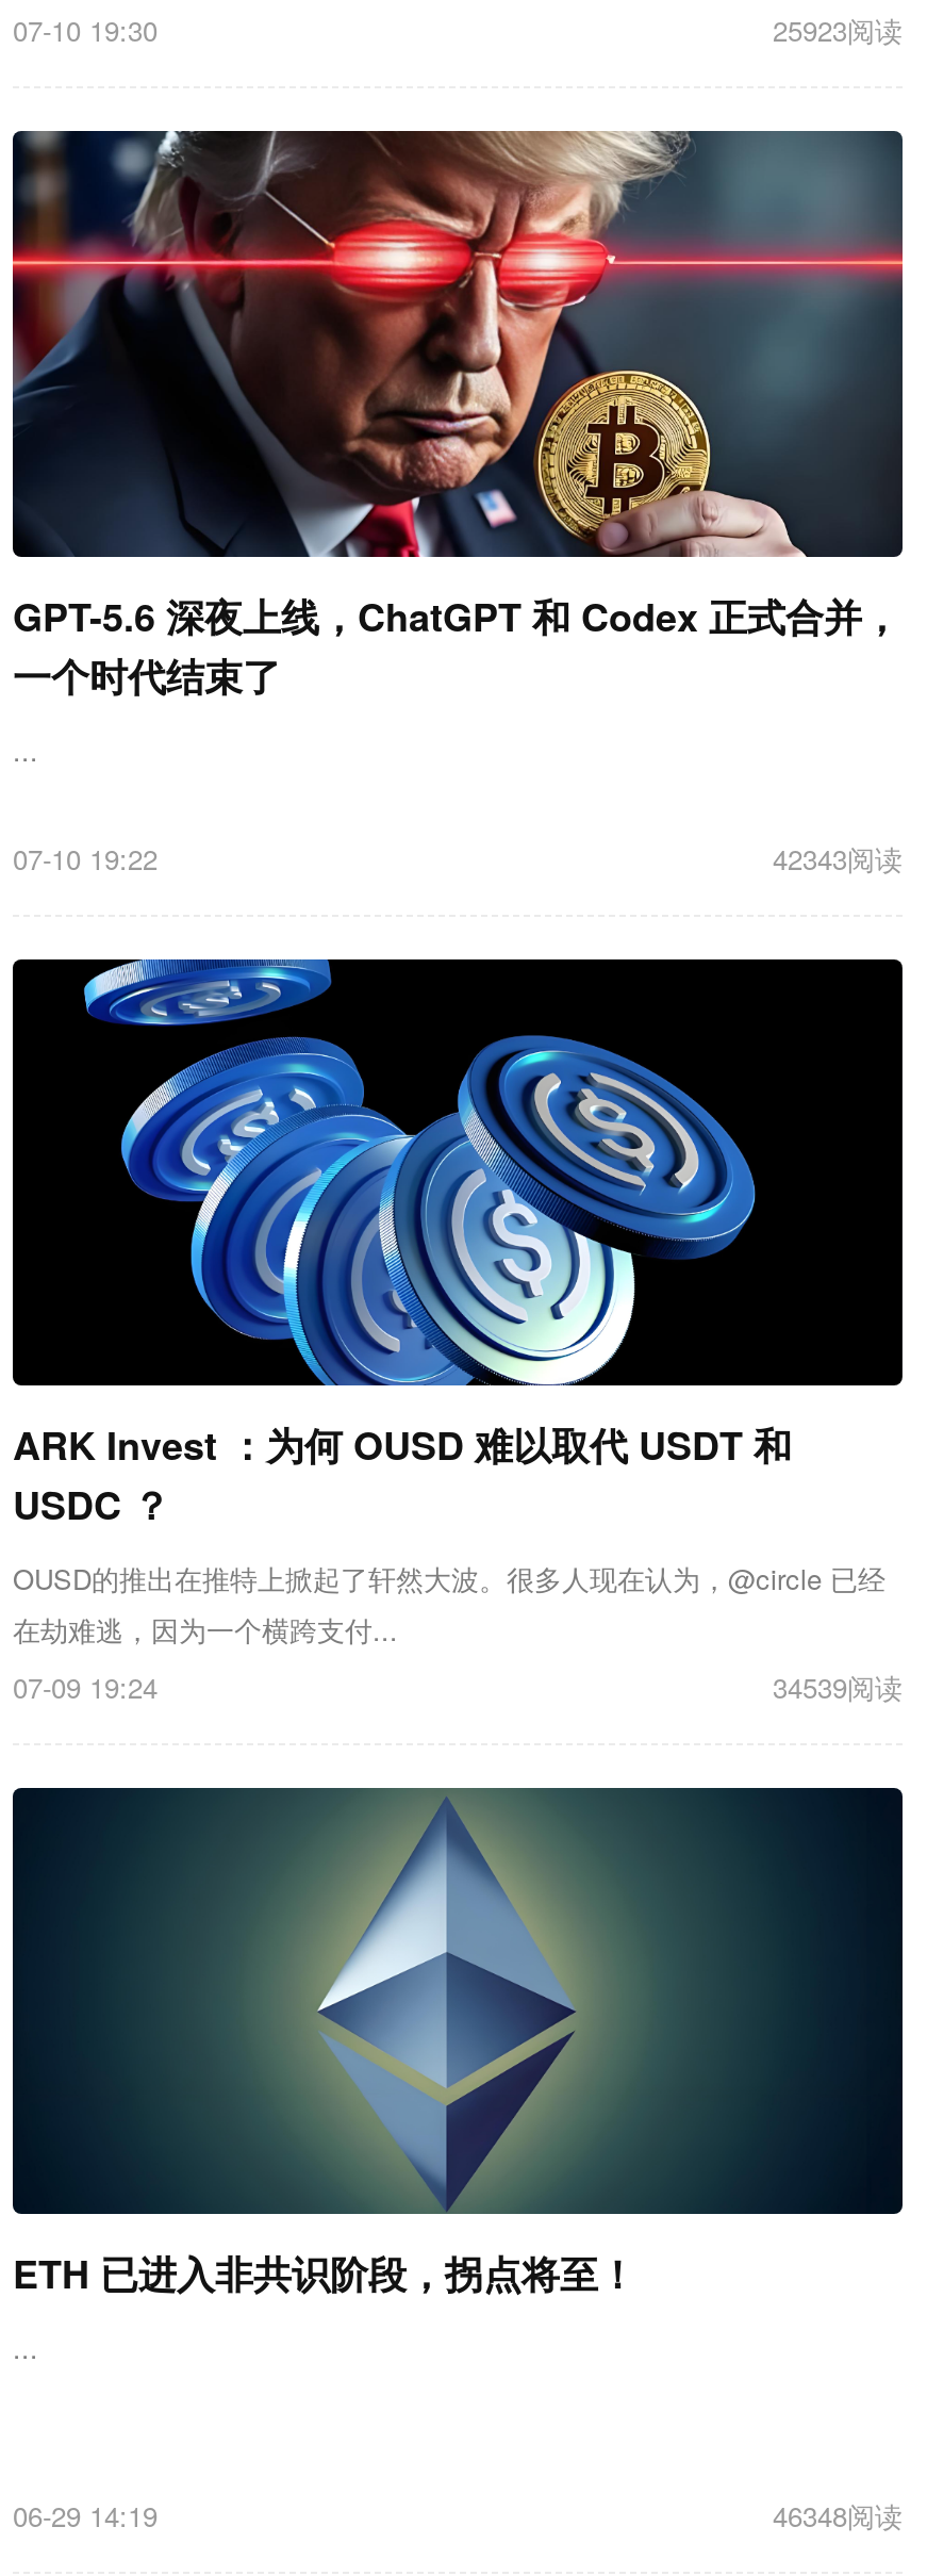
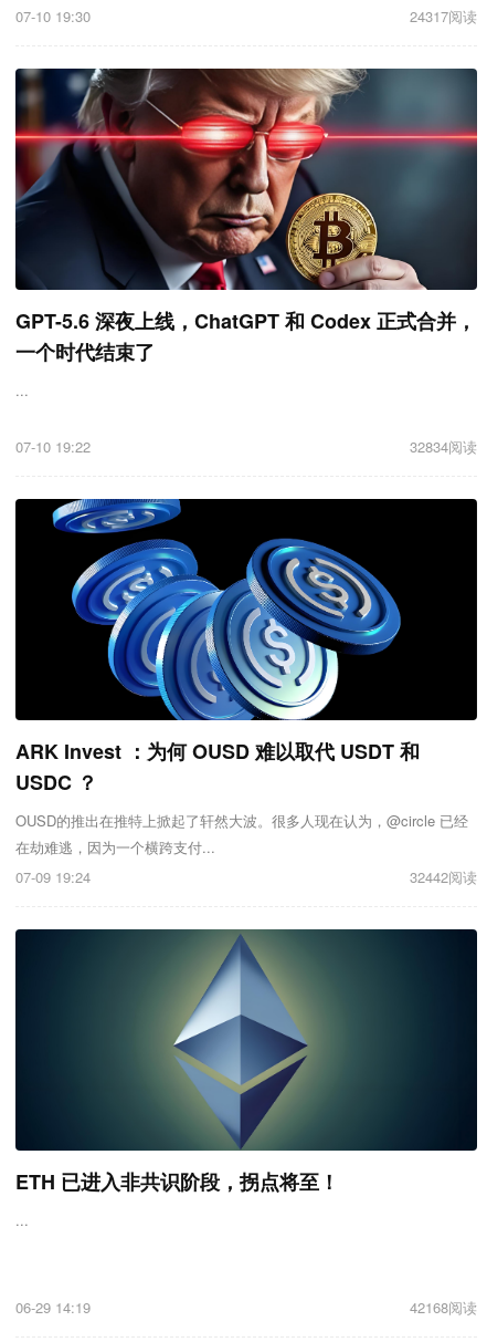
[773,10,903,50] 25923阅读 -> [410,6,477,27] 24317阅读
[773,838,903,879] 42343阅读 -> [410,436,477,457] 32834阅读
[773,1667,903,1707] 34539阅读 -> [410,866,477,887] 32442阅读
[773,2495,903,2536] 46348阅读 -> [410,1297,477,1318] 42168阅读

